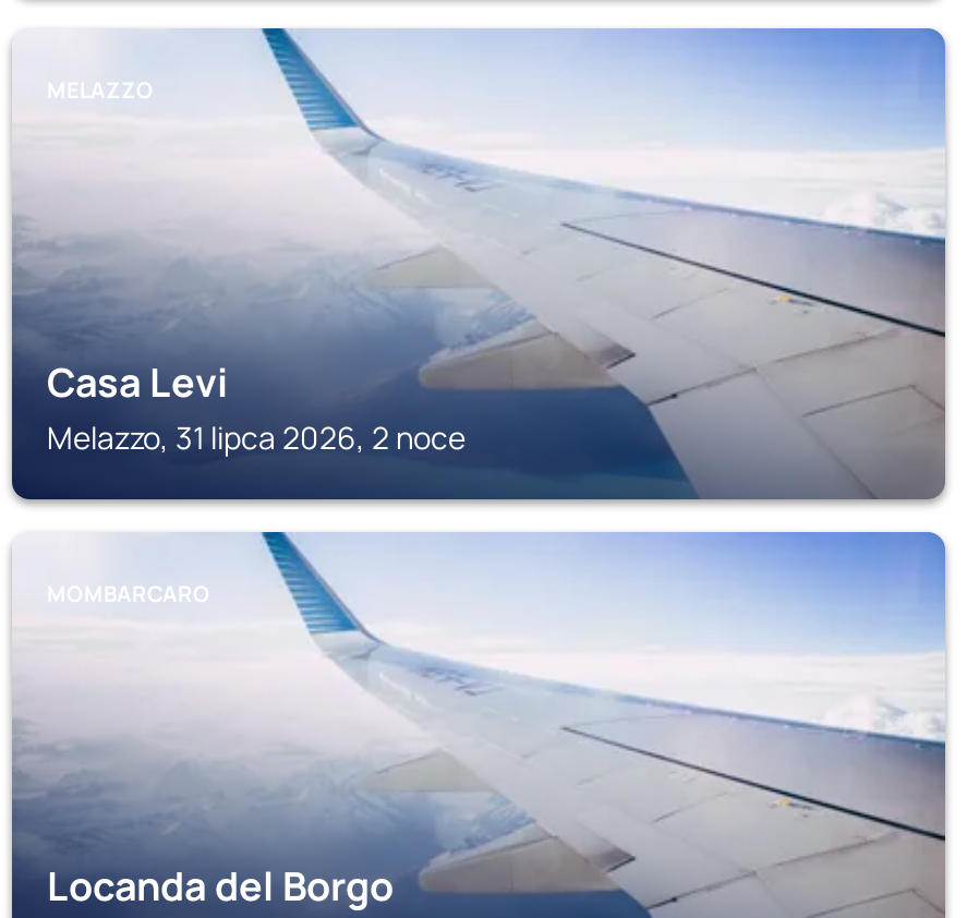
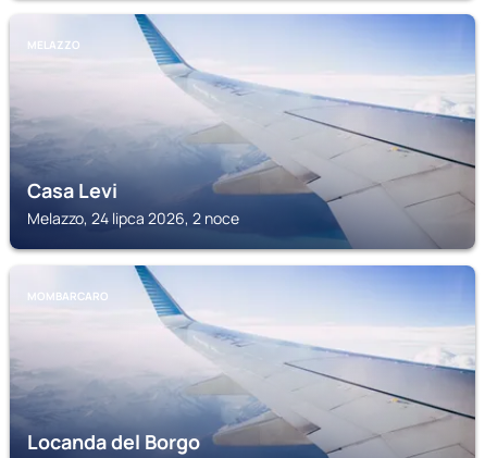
[47,416,466,458] Melazzo, 31 lipca 2026, 2 noce -> [27,208,239,228] Melazzo, 24 lipca 2026, 2 noce

